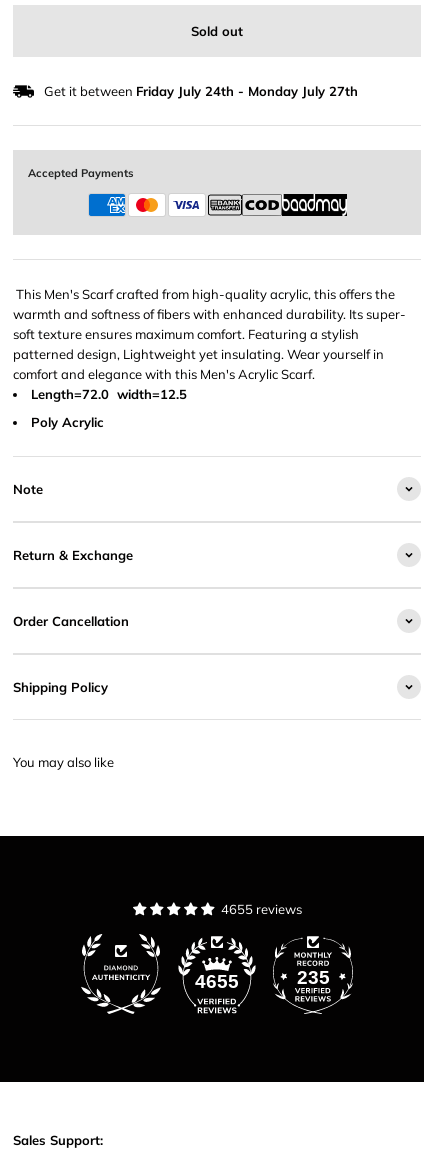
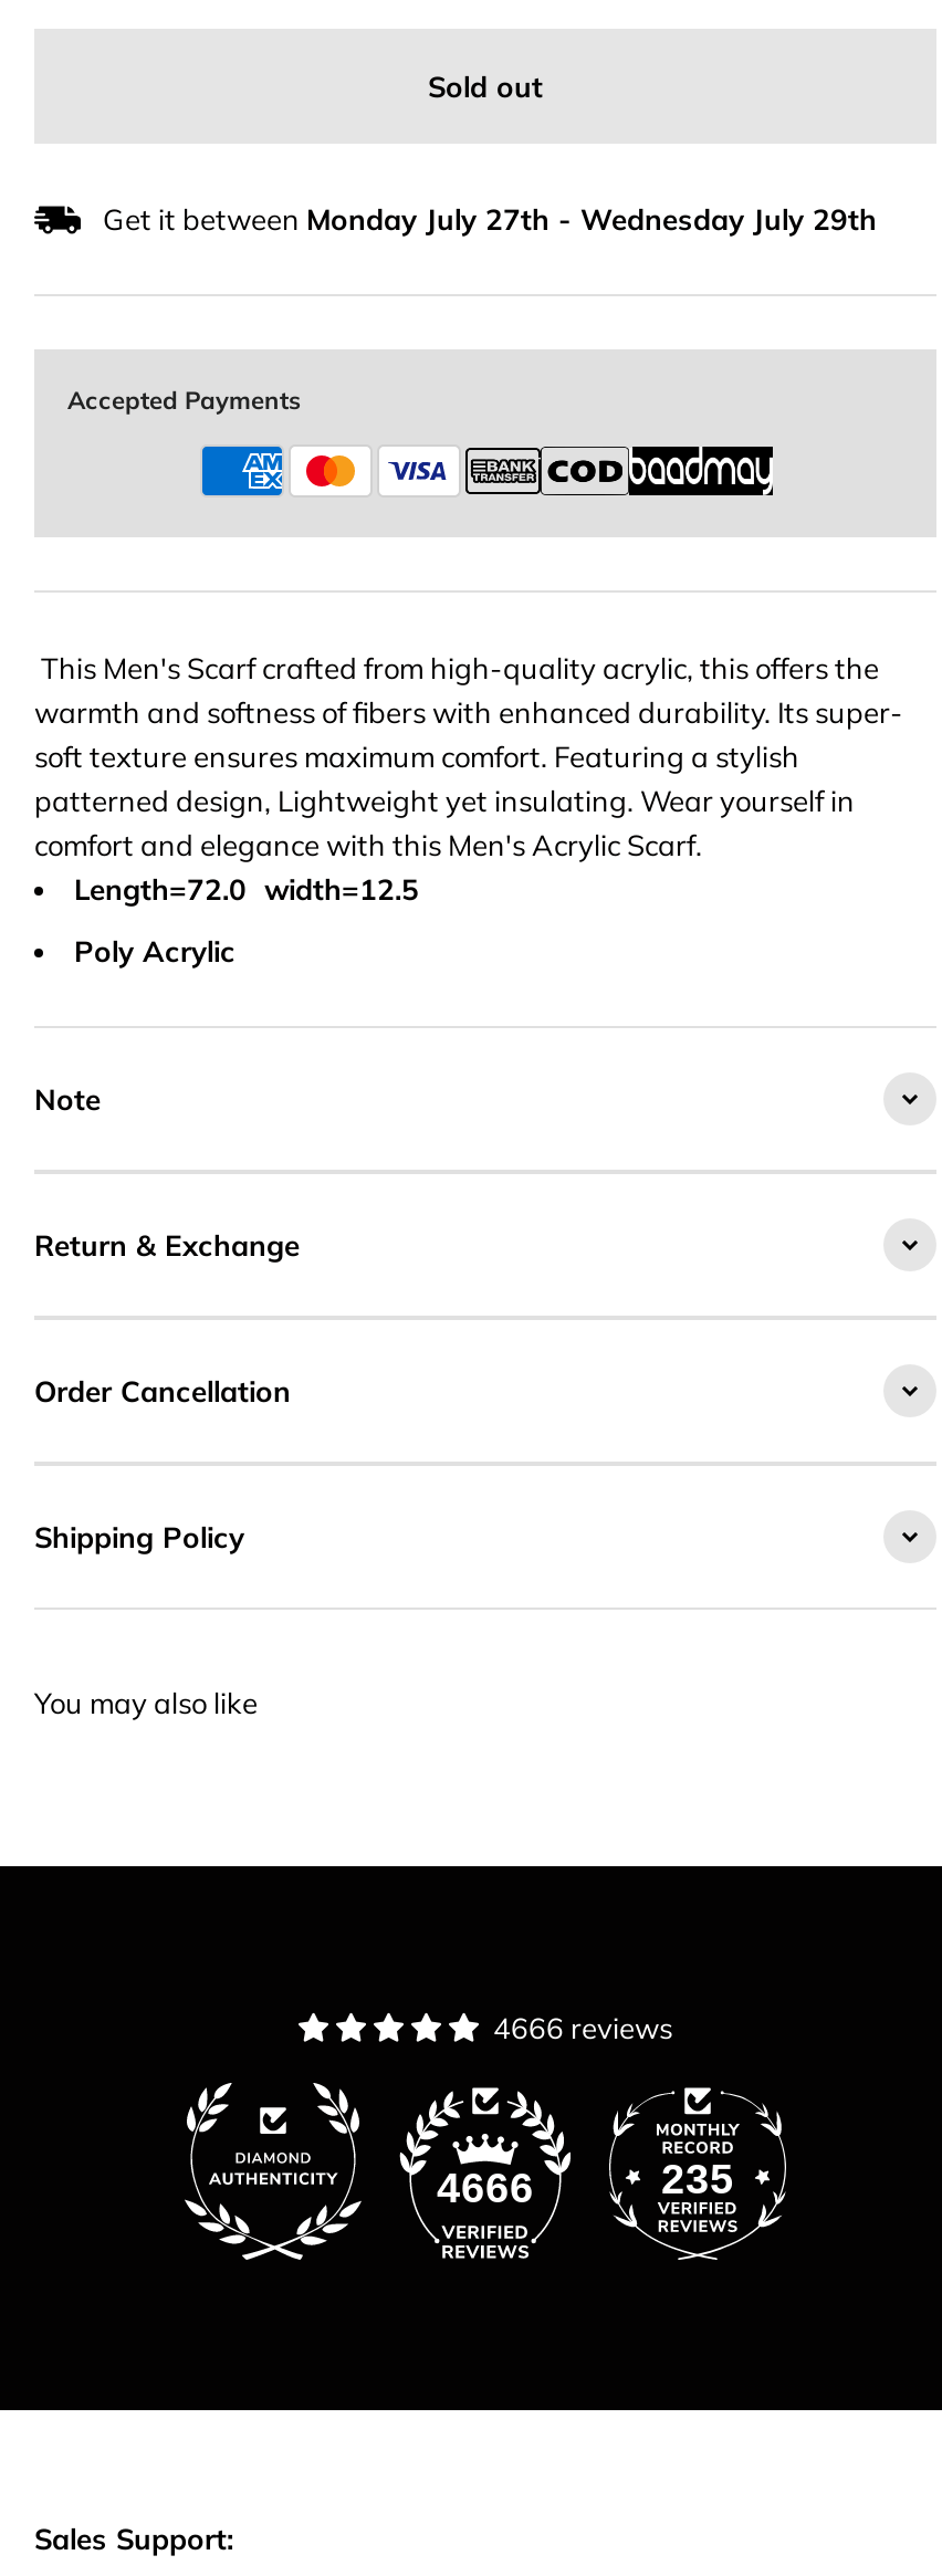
[44,83,358,99] Get it between Friday July 24th - Monday July 27th -> [103,202,877,237] Get it between Monday July 27th - Wednesday July 29th
[220,901,301,917] 4655 reviews -> [493,2010,672,2045] 4666 reviews
[195,971,239,992] 4655 -> [437,2165,534,2211] 4666

